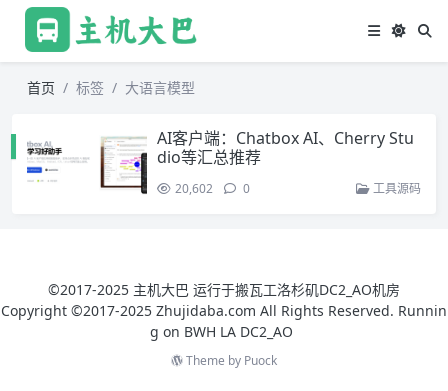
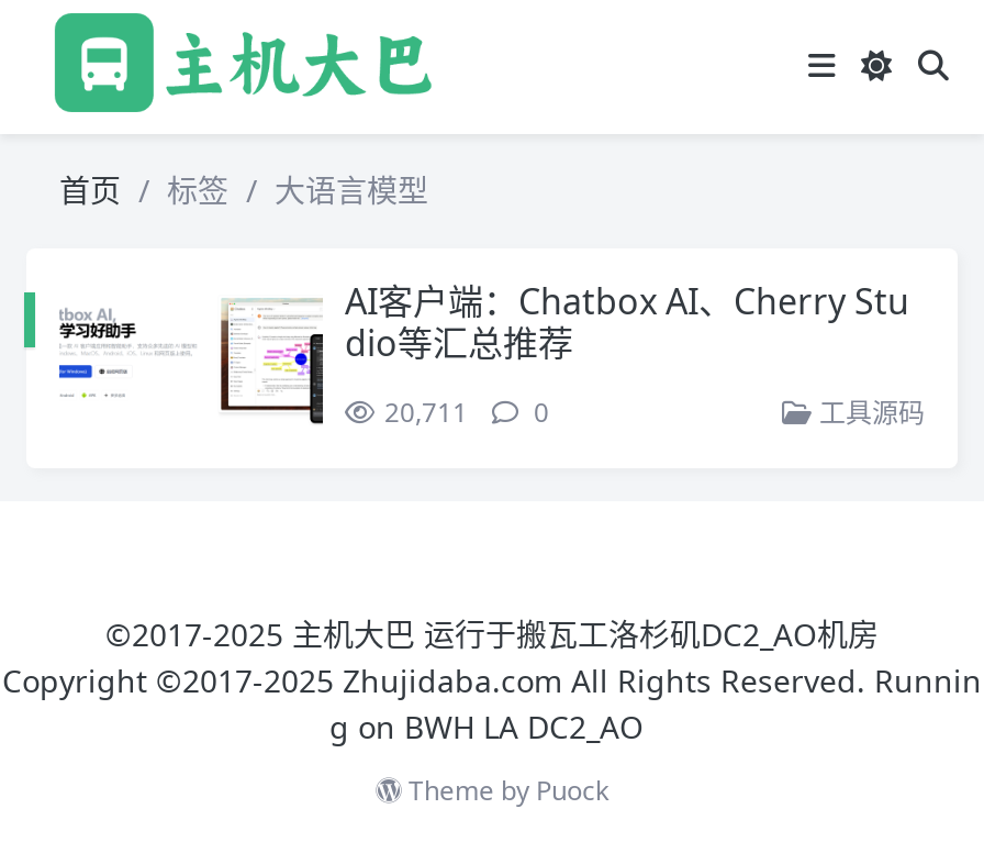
[175,180,250,197] 20,602 0 -> [384,394,549,431] 20,711 0

